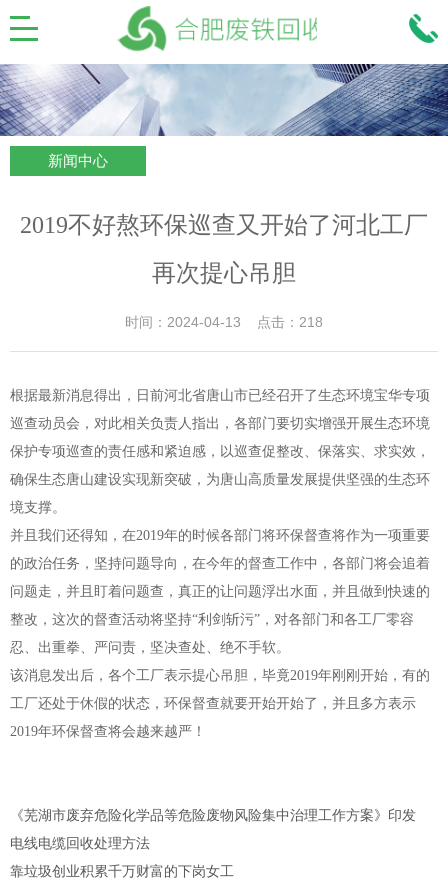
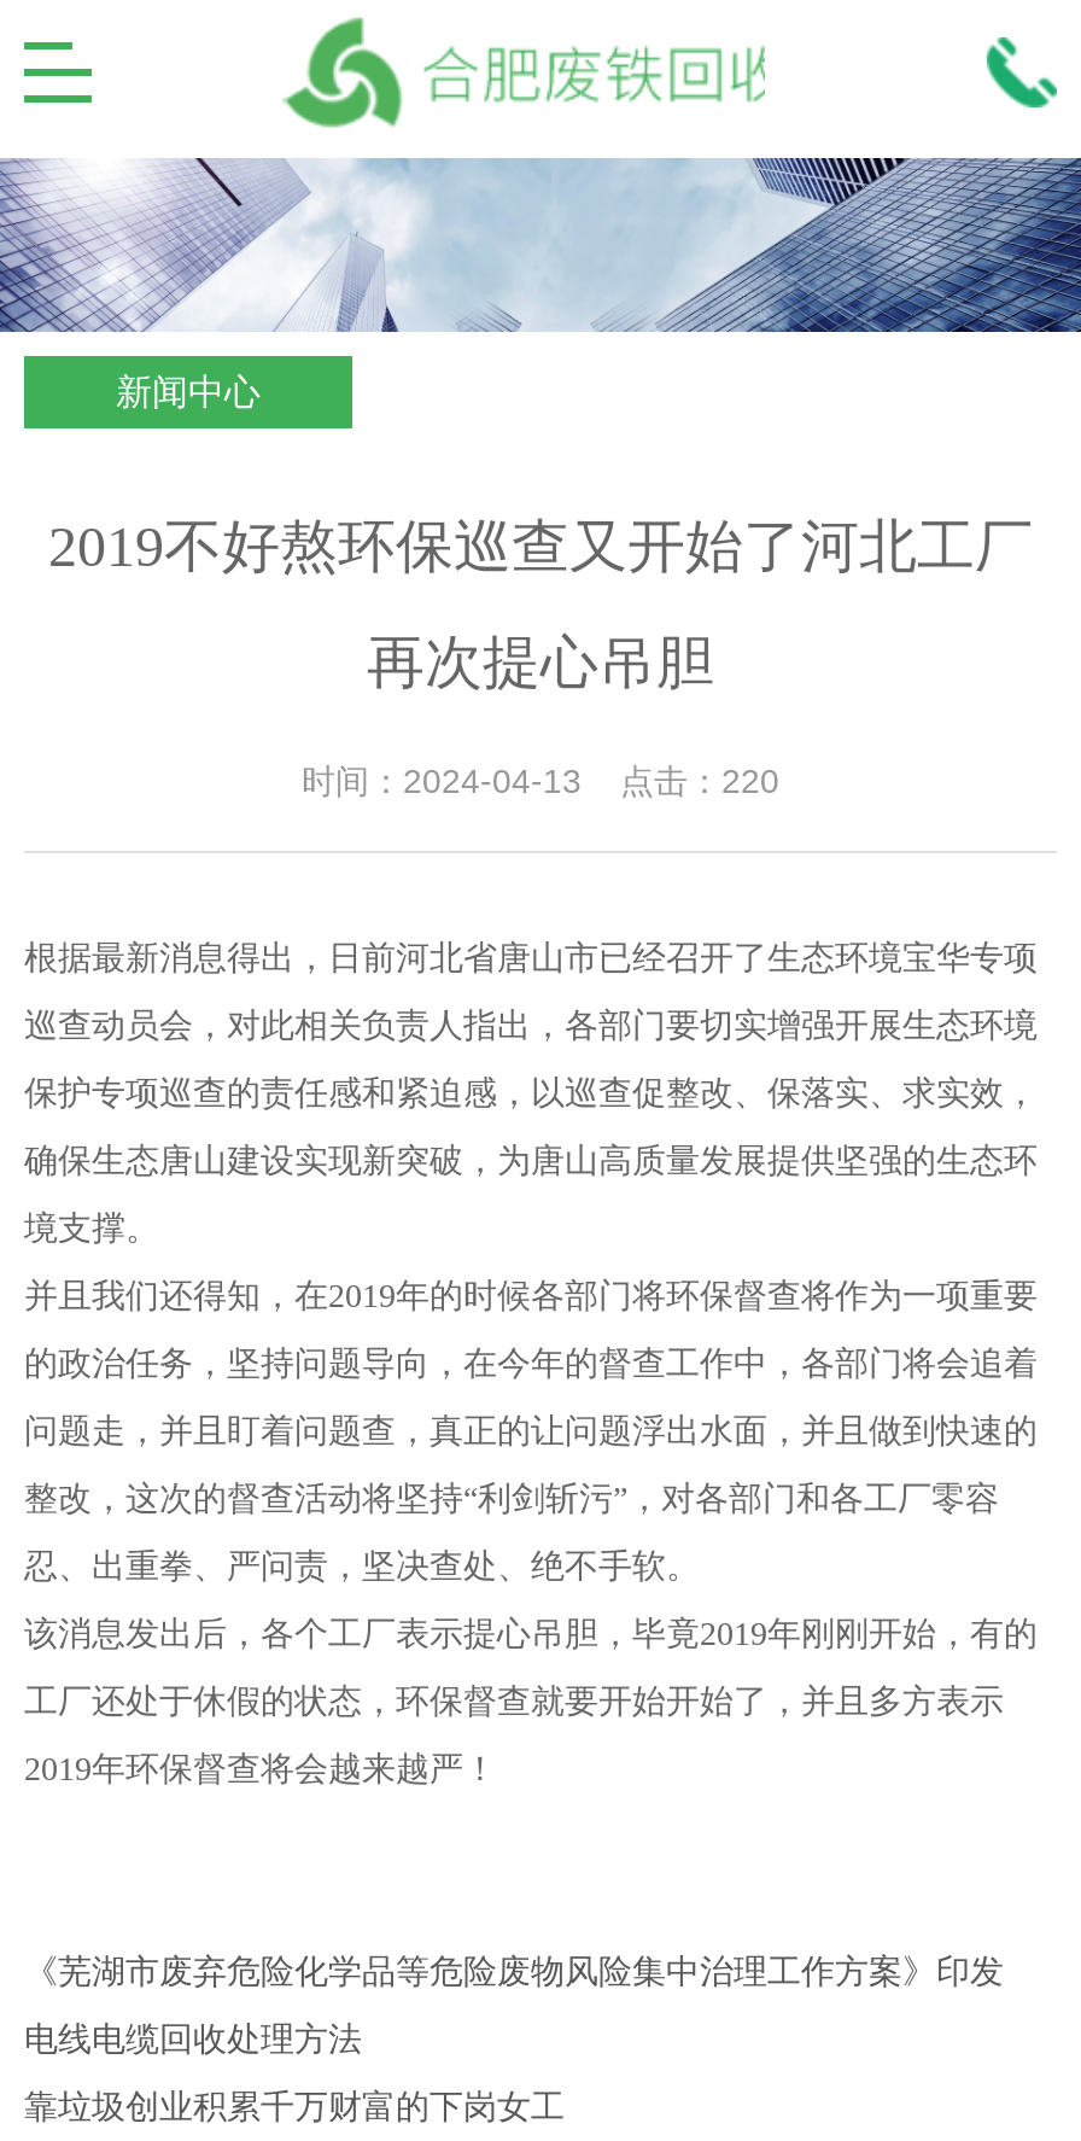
[125,314,323,330] 时间：2024-04-13 点击：218 -> [302,761,779,799] 时间：2024-04-13 点击：220

